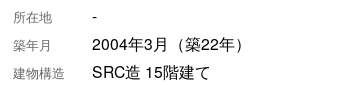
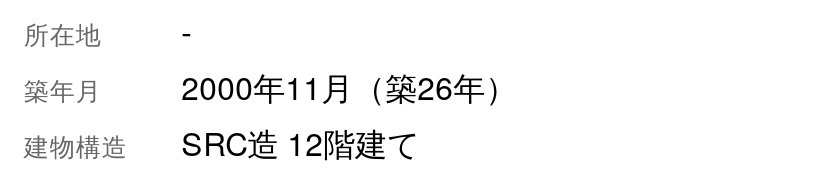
[92,32,251,54] 2004年3月（築22年） -> [181,64,517,108] 2000年11月（築26年）
[13,60,211,82] 建物構造 SRC造 15階建て -> [24,120,419,164] 建物構造 SRC造 12階建て

